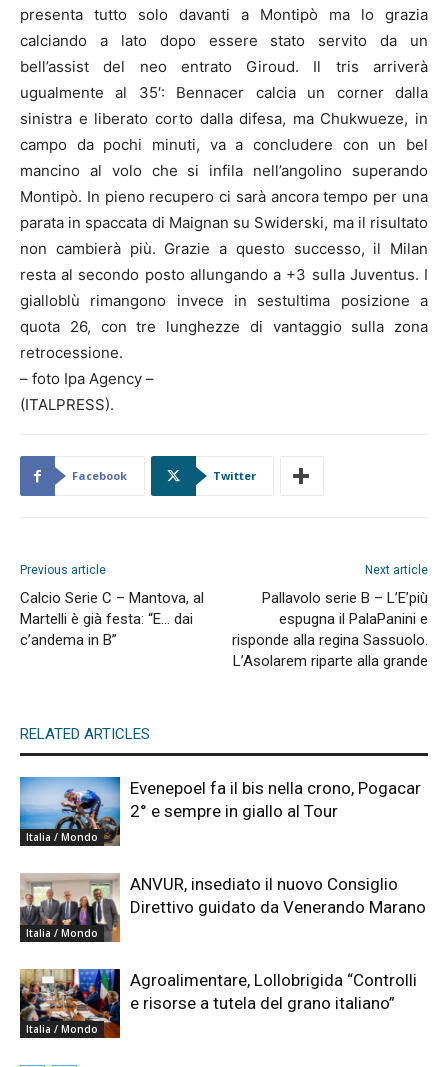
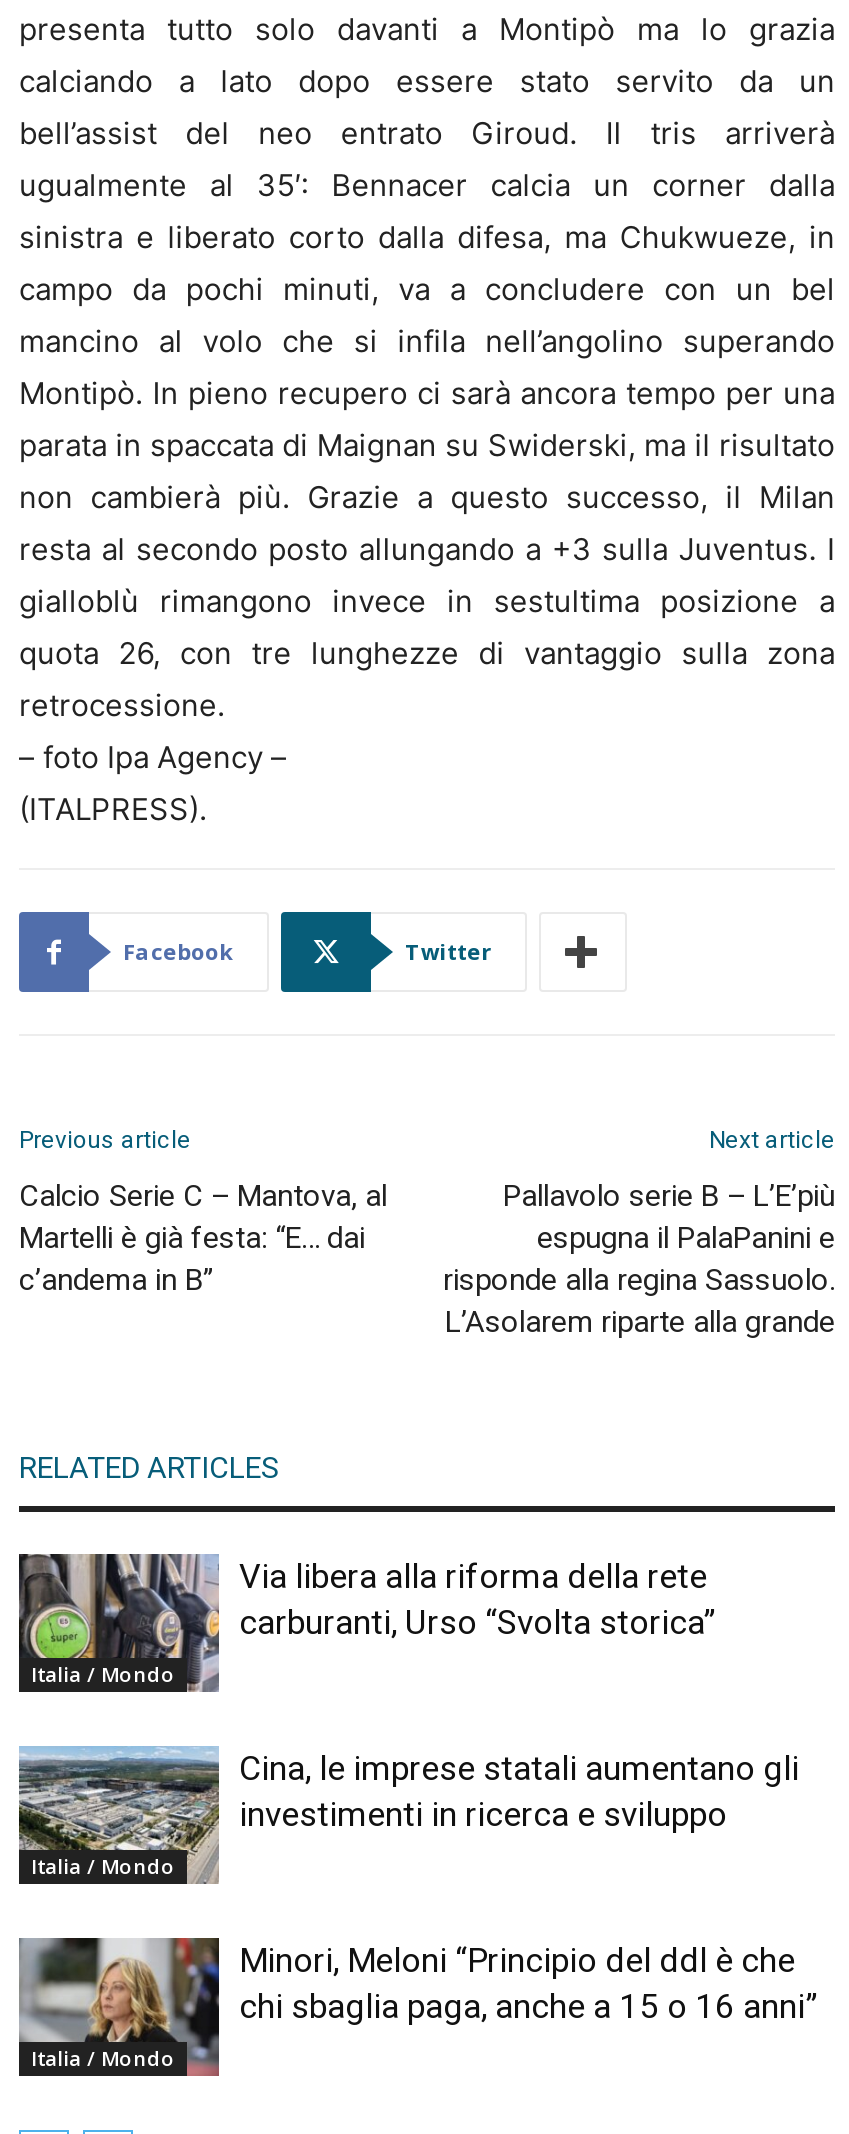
[19,776,421,845] [image] | Evenepoel fa il bis nella crono, Pogacar | 2° e sempre in giallo al Tour -> [17,1552,715,1692] [image] | Via libera alla riforma della rete | carburanti, Urso “Svolta storica”
[19,873,426,942] [image] | ANVUR, insediato il nuovo Consiglio | Direttivo guidato da Venerando Marano -> [17,1746,799,1884] [image] | Cina, le imprese statali aumentano gli | investimenti in ricerca e sviluppo
[20,968,417,1039] [image] | Agroalimentare, Lollobrigida “Controlli | e risorse a tutela del grano italiano” -> [19,1936,817,2078] [image] | Minori, Meloni “Principio del ddl è che | chi sbaglia paga, anche a 15 o 16 anni”

